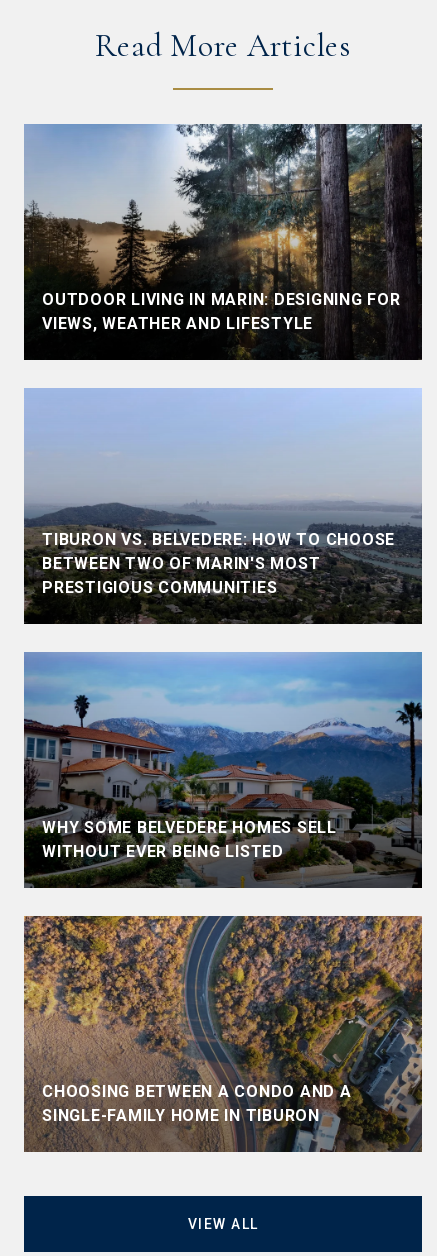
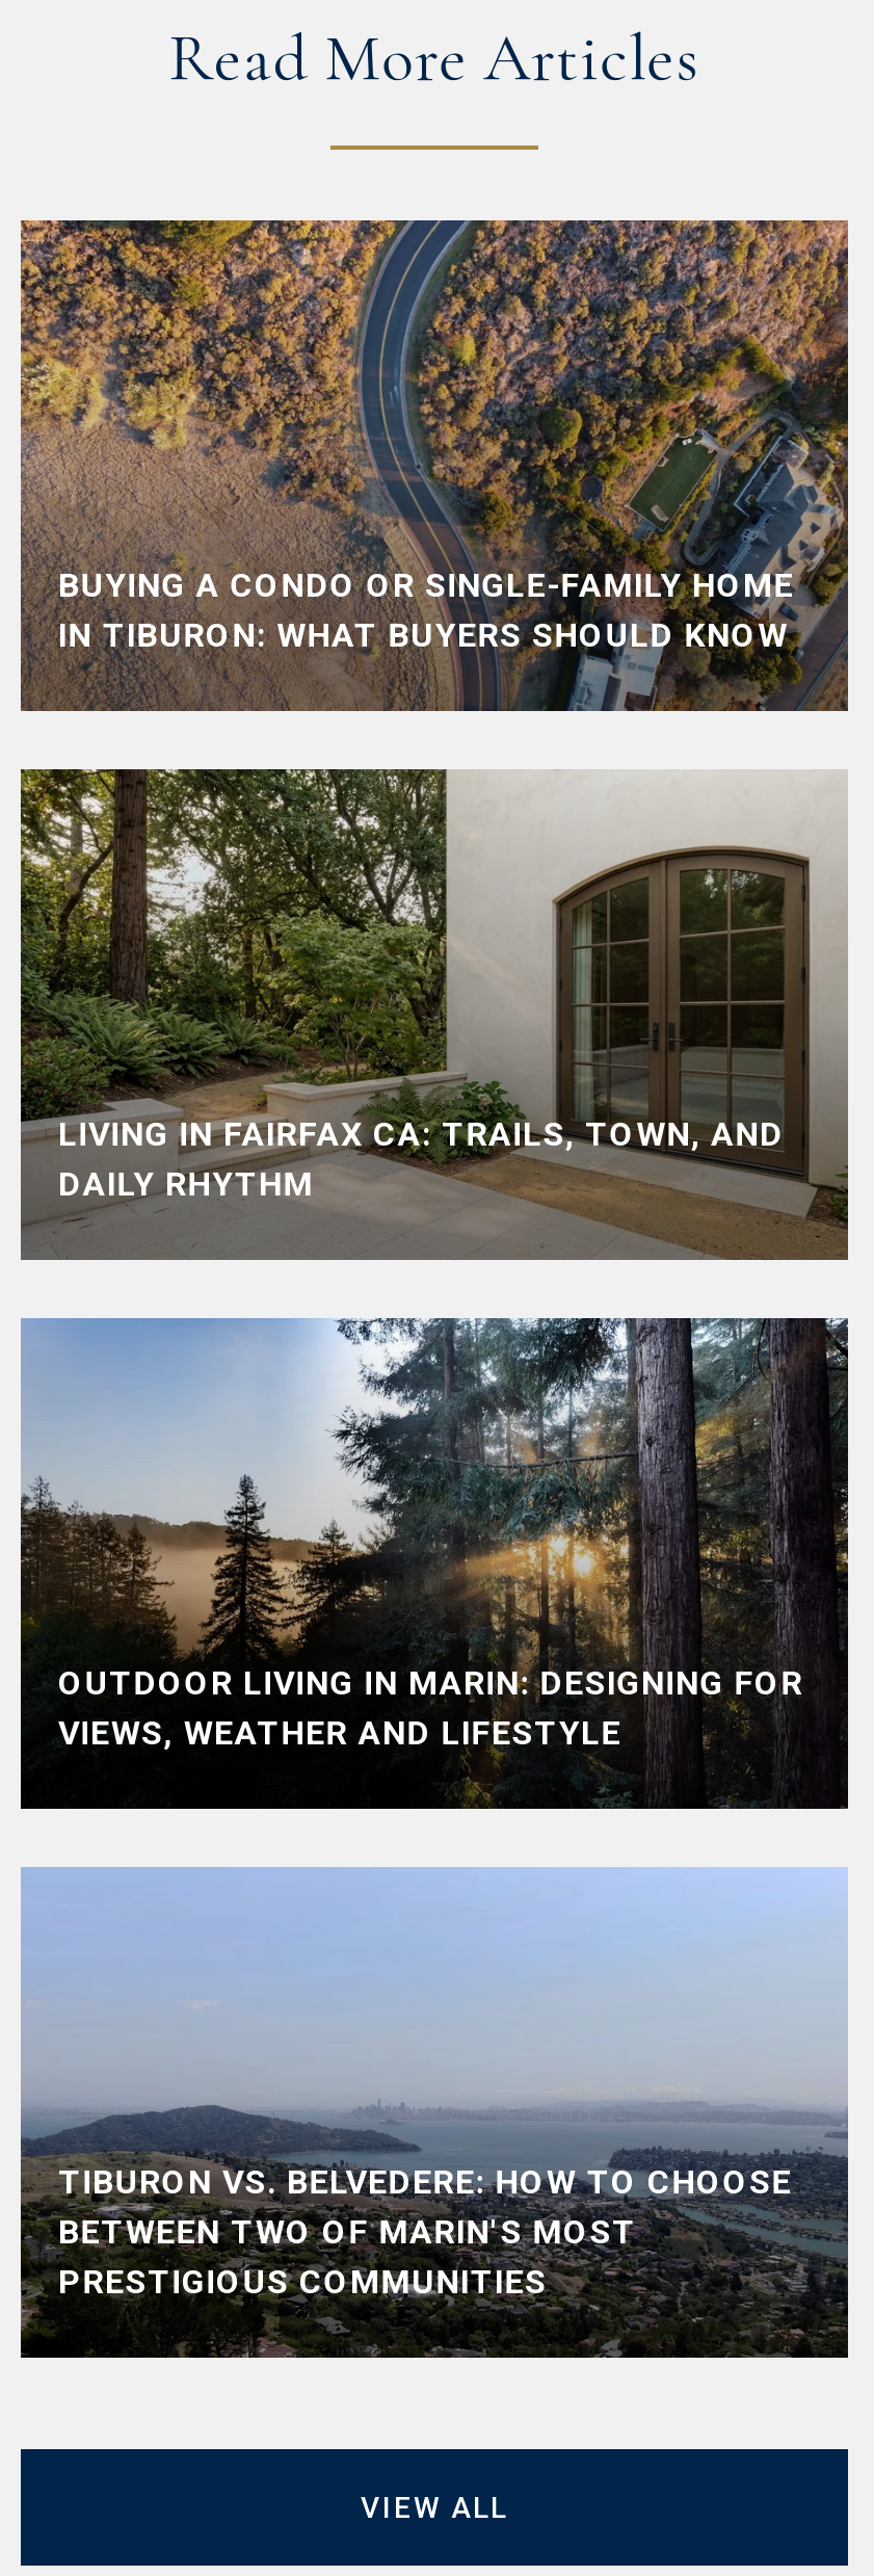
none -> [19,218,850,713] [image] | BUYING A CONDO OR SINGLE-FAMILY HOME | IN TIBURON: WHAT BUYERS SHOULD KNOW
none -> [19,767,848,1262] [image] | LIVING IN FAIRFAX CA: TRAILS, TOWN, AND | DAILY RHYTHM
moved [22,122,424,597] -> [17,1314,852,2302]: [image] | OUTDOOR LIVING IN MARIN: DESIGNING FOR | VIEWS, WEATHER AND LIFESTYLE | TIBURON VS. BELVEDERE: HOW TO CHOOSE | BETWEEN TWO OF MARIN'S MOST | PRESTIGIOUS COMMUNITIES
[23,651,423,888] [image] | WHY SOME BELVEDERE HOMES SELL | WITHOUT EVER BEING LISTED -> none
[23,915,423,1153] [image] | CHOOSING BETWEEN A CONDO AND A | SINGLE-FAMILY HOME IN TIBURON -> none

